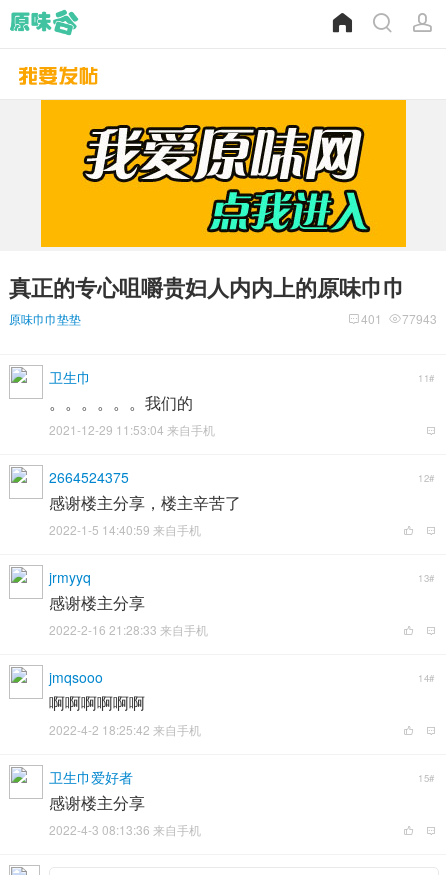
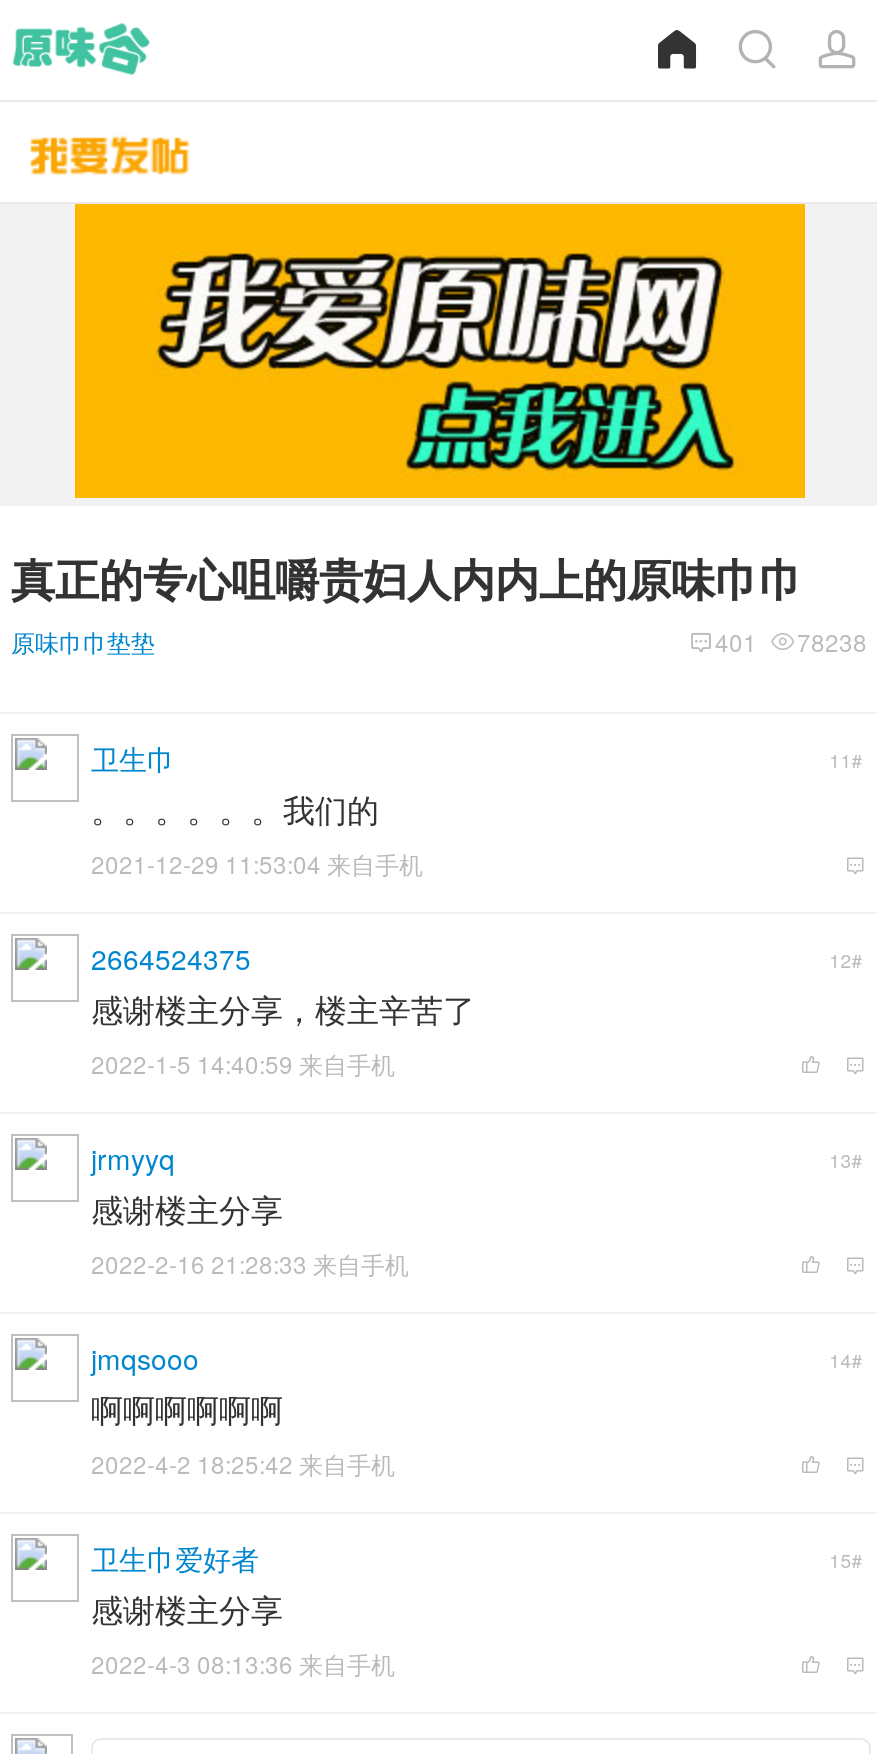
[361,310,437,327] 401 77943 -> [715,624,867,658] 401 78238

